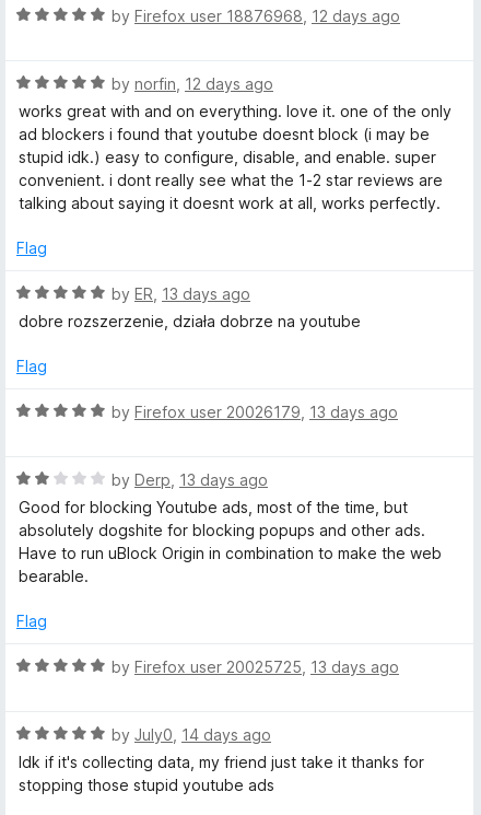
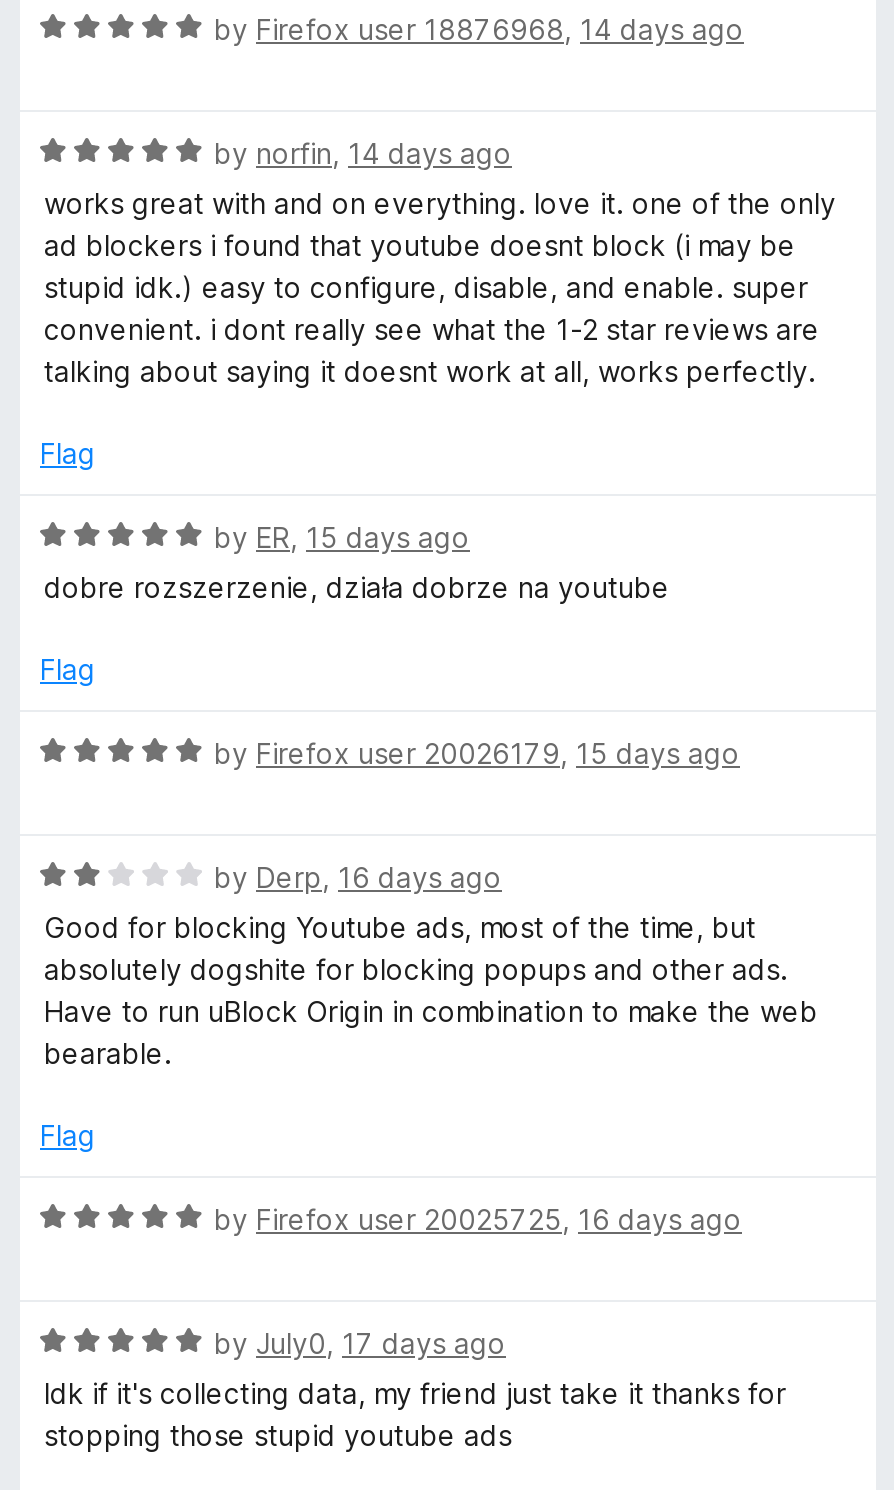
[112,7,400,25] by Firefox user 18876968, 12 days ago -> [214,12,744,46] by Firefox user 18876968, 14 days ago
[112,74,273,93] by norfin, 12 days ago -> [214,136,512,170] by norfin, 14 days ago
[112,284,250,303] by ER, 13 days ago -> [214,520,470,554] by ER, 15 days ago
[112,403,398,421] by Firefox user 20026179, 13 days ago -> [214,736,740,770] by Firefox user 20026179, 15 days ago
[112,470,268,489] by Derp, 13 days ago -> [214,860,502,894] by Derp, 16 days ago
[112,657,399,676] by Firefox user 20025725, 13 days ago -> [214,1202,742,1236] by Firefox user 20025725, 16 days ago
[112,725,271,744] by July0, 14 days ago -> [214,1326,506,1360] by July0, 17 days ago

